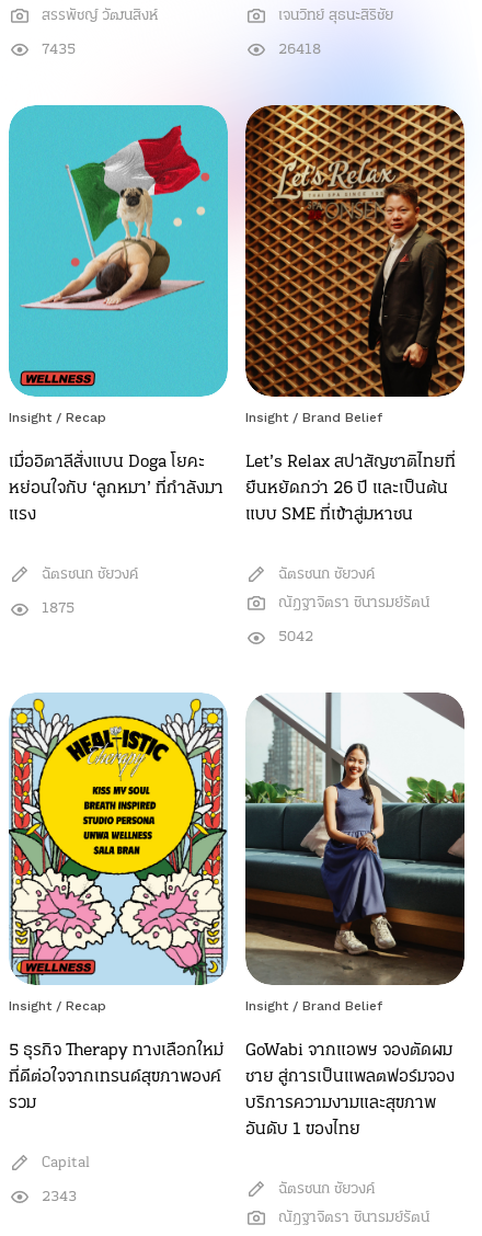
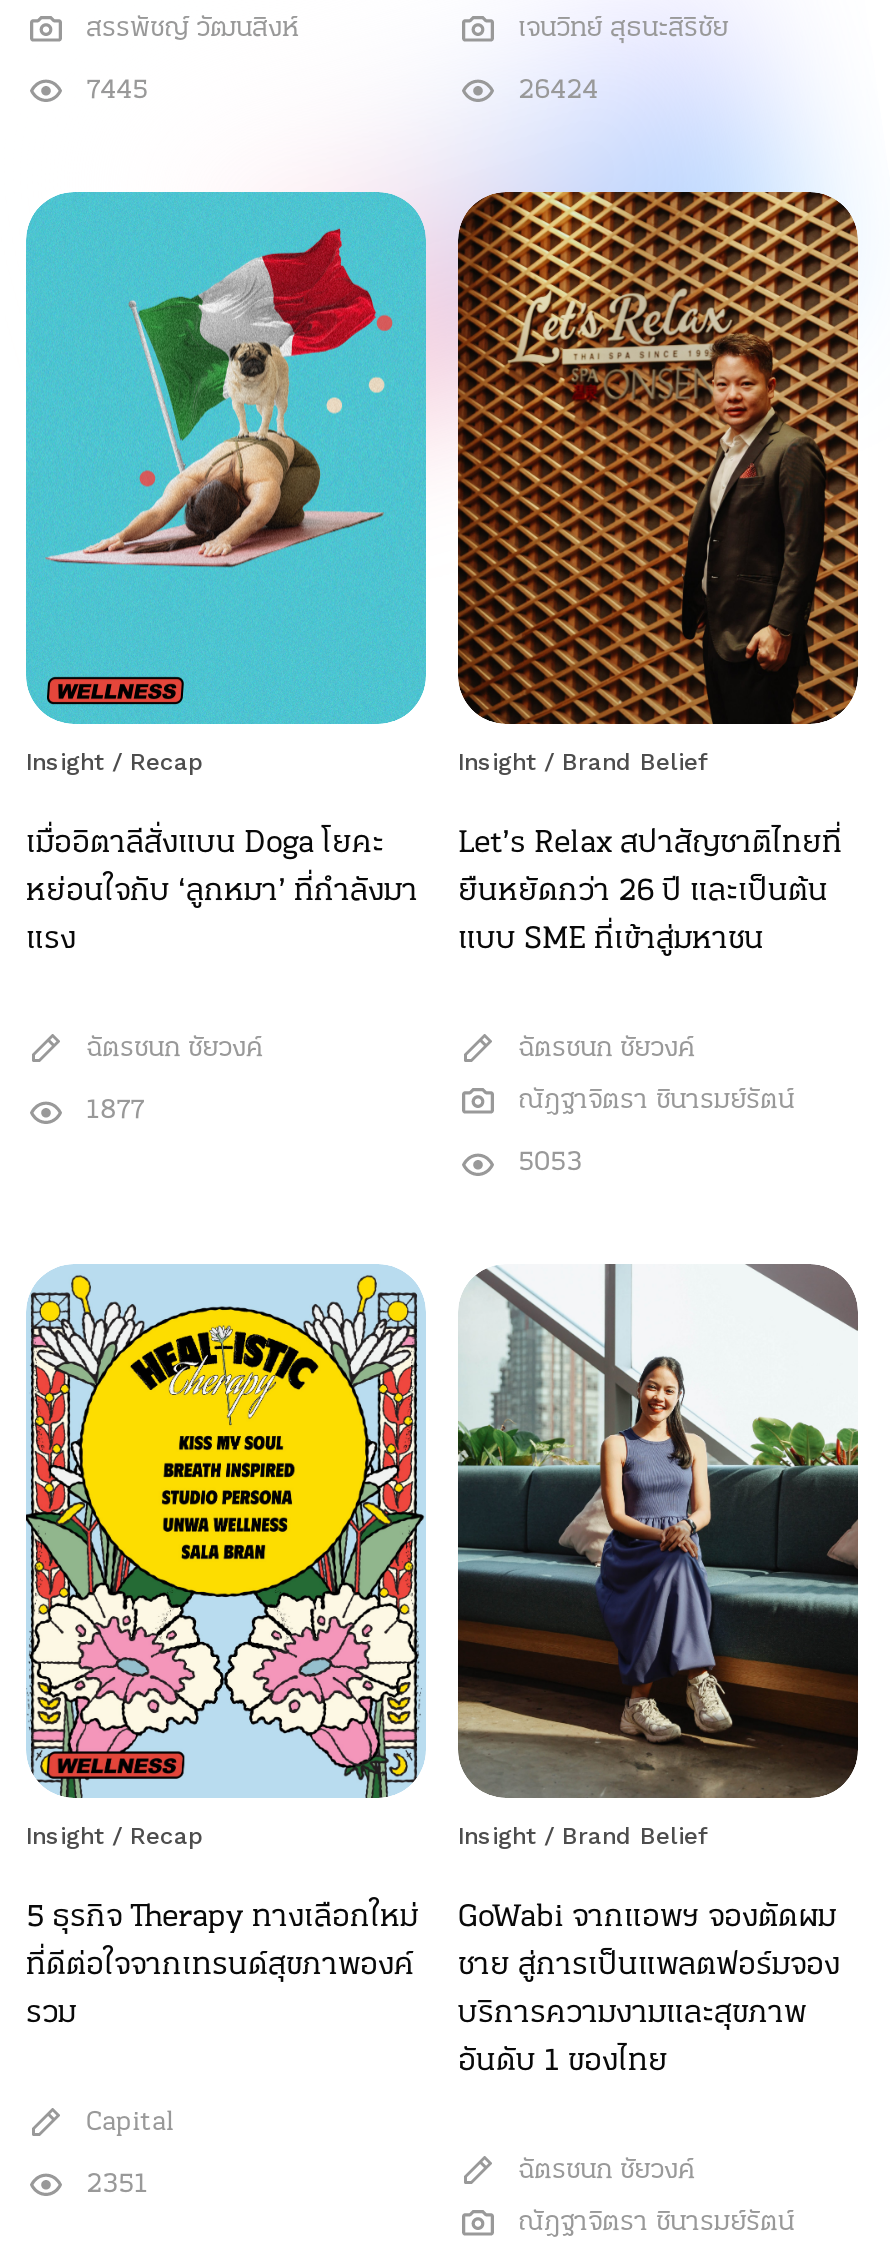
[42,38,76,61] 7435 -> [86,69,148,111] 7445
[278,38,321,61] 26418 -> [518,69,598,111] 26424
[42,598,74,621] 1875 -> [86,1091,144,1133] 1877
[278,626,313,649] 5042 -> [518,1143,582,1185] 5053
[42,1186,77,1209] 2343 -> [86,2164,148,2206] 2351

